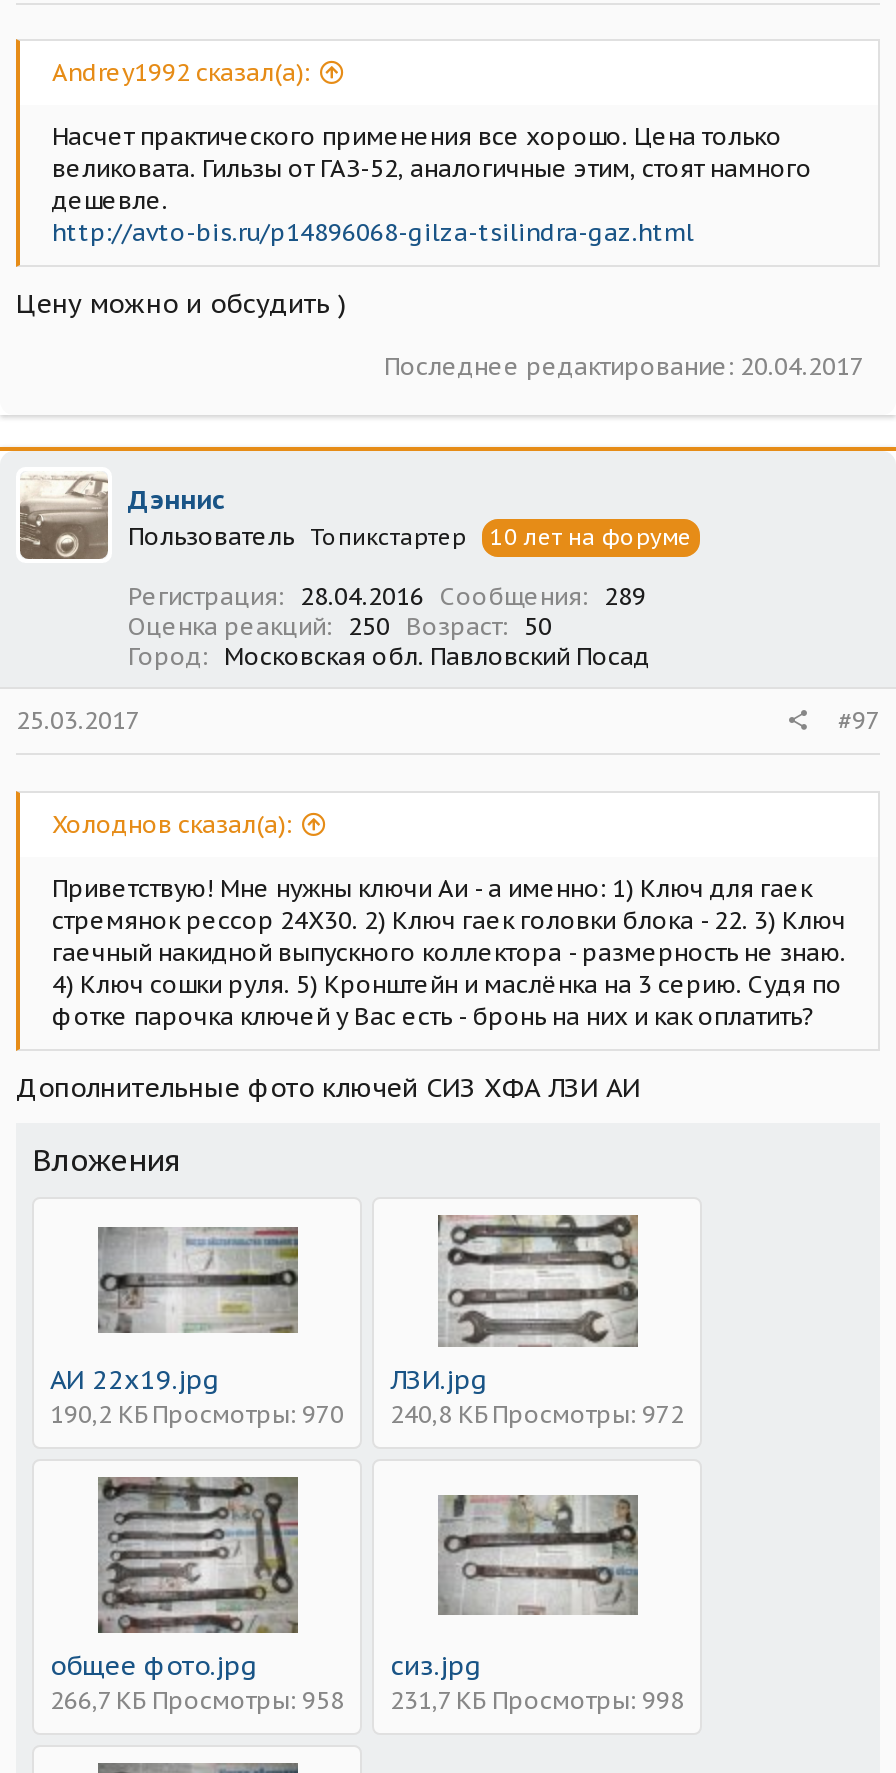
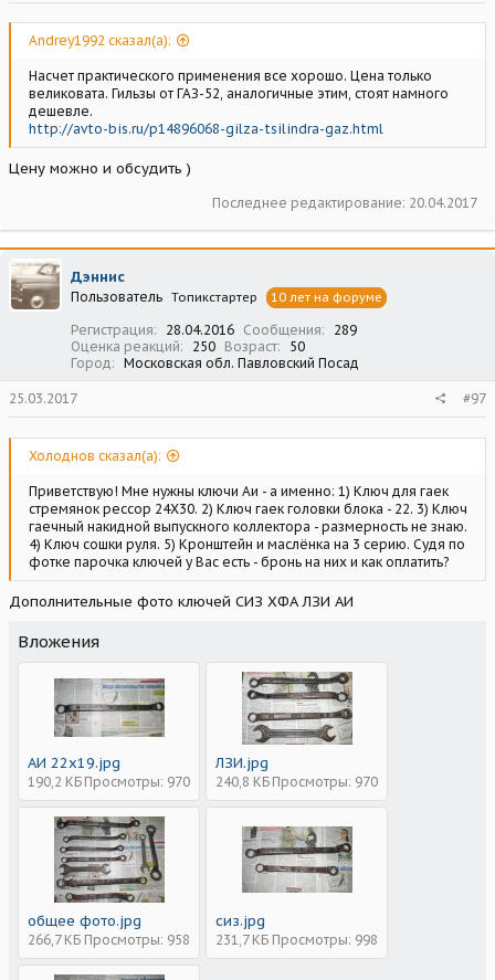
[50,1398,684,1428] 190,2 КБ Просмотры: 970 240,8 КБ Просмотры: 972 -> [28,773,378,790] 190,2 КБ Просмотры: 970 240,8 КБ Просмотры: 970

